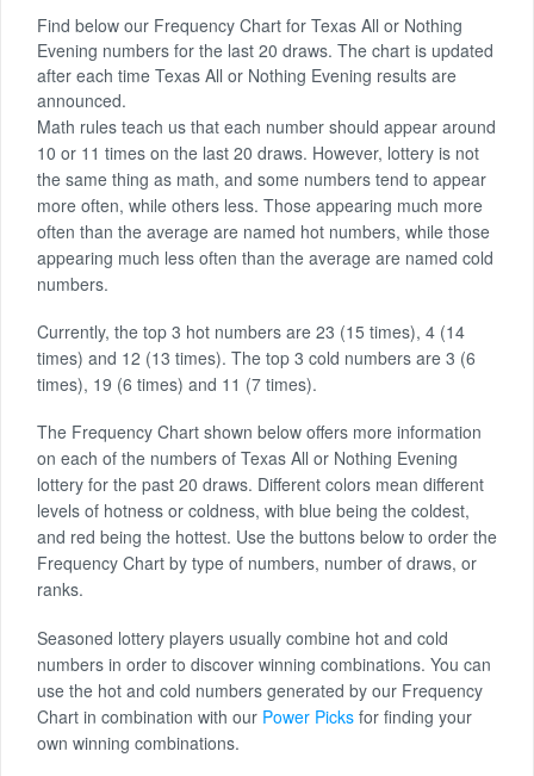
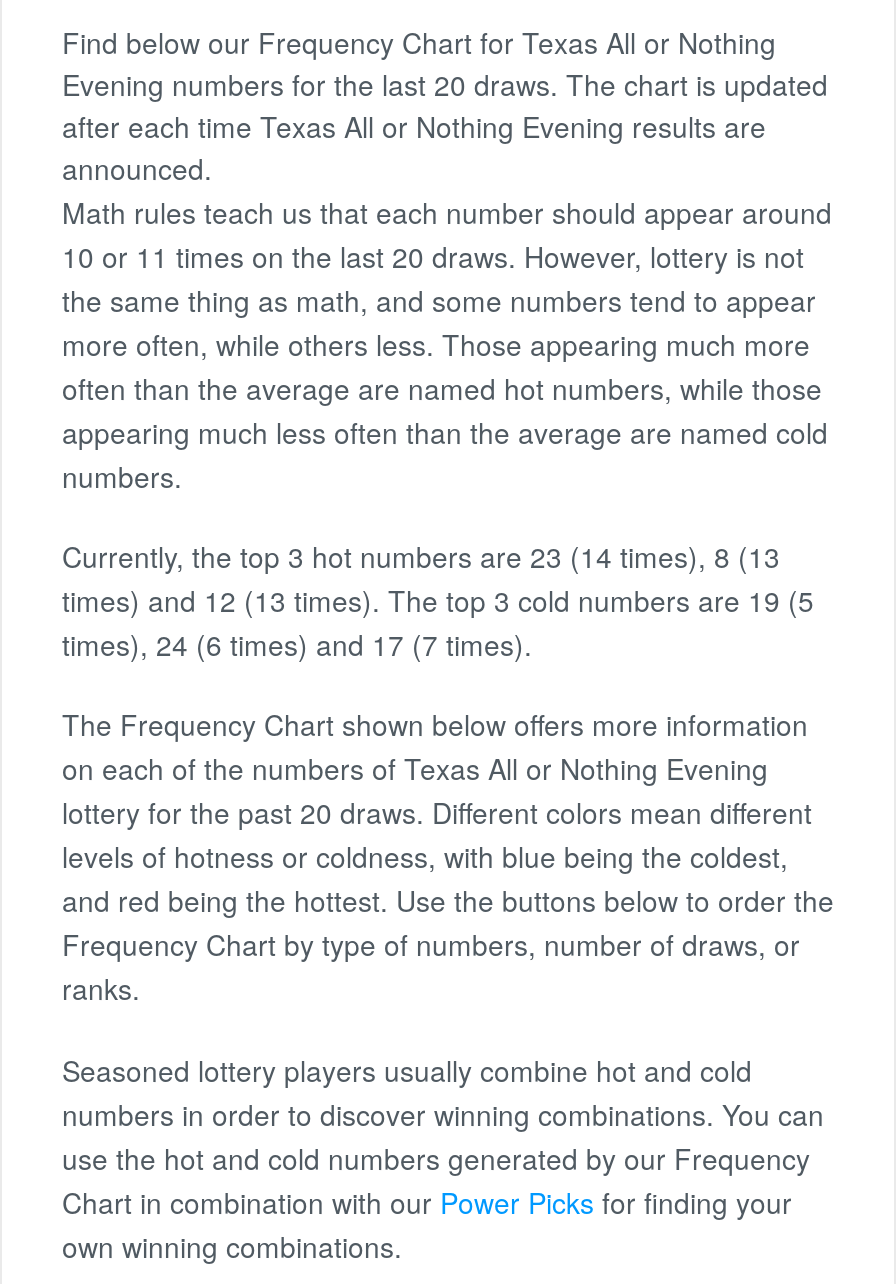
[37,320,465,344] Currently, the top 3 hot numbers are 23 (15 times), 4 (14 -> [62,536,780,576] Currently, the top 3 hot numbers are 23 (14 times), 8 (13
[37,346,476,370] times) and 12 (13 times). The top 3 cold numbers are 3 (6 -> [62,580,814,620] times) and 12 (13 times). The top 3 cold numbers are 19 (5
[37,372,317,396] times), 19 (6 times) and 11 (7 times). -> [62,624,532,664] times), 24 (6 times) and 17 (7 times).

